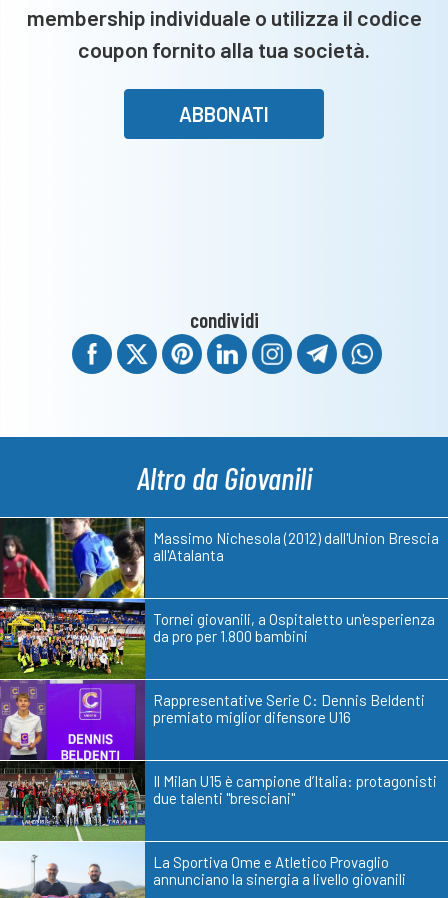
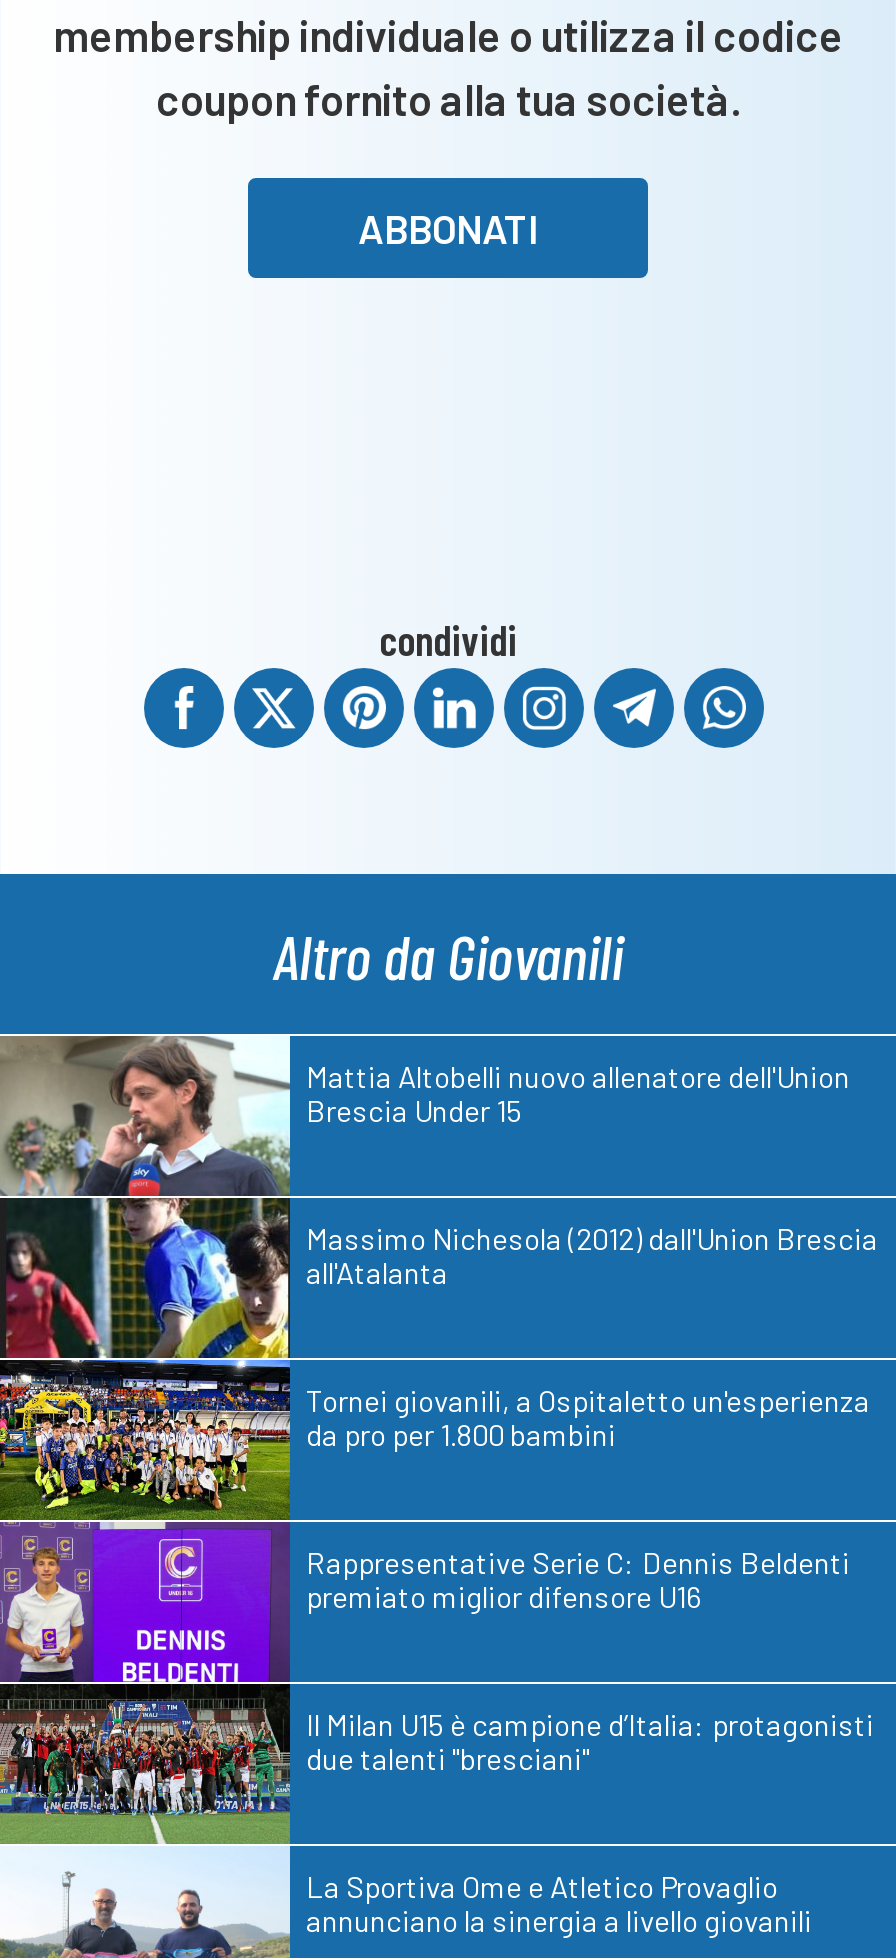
none -> [6,1034,850,1198] [image] | Mattia Altobelli nuovo allenatore dell'Union | Brescia Under 15

